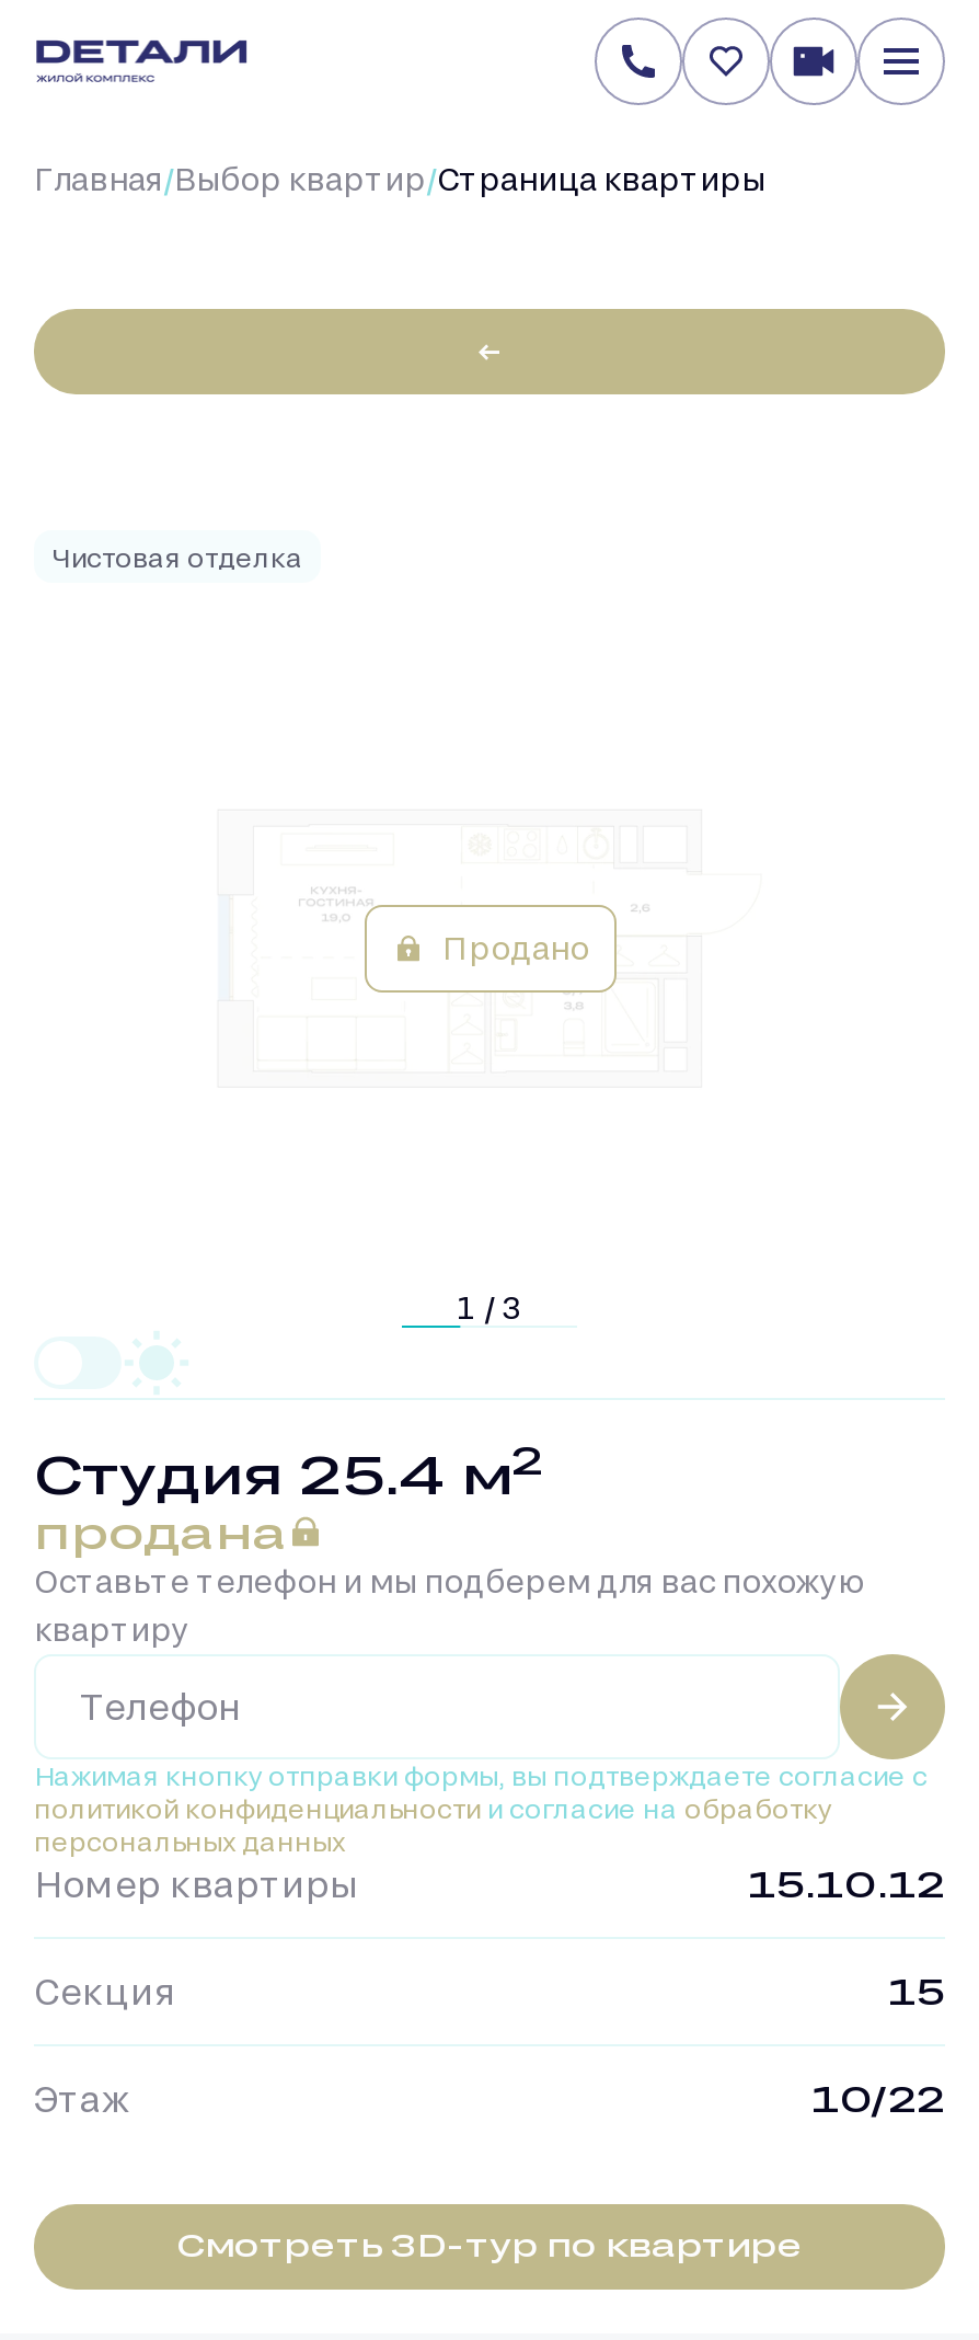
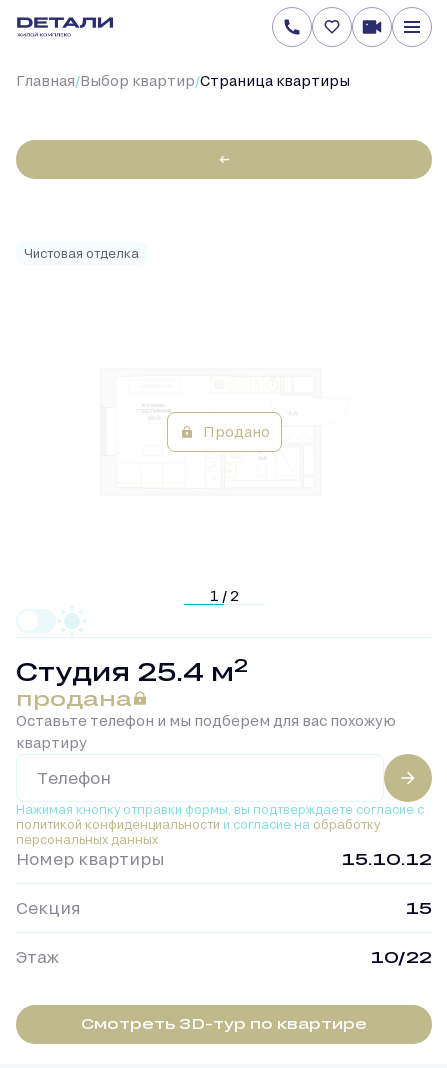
[458,1288,521,1326] 1 / 3 -> [209,587,238,604] 1 / 2

